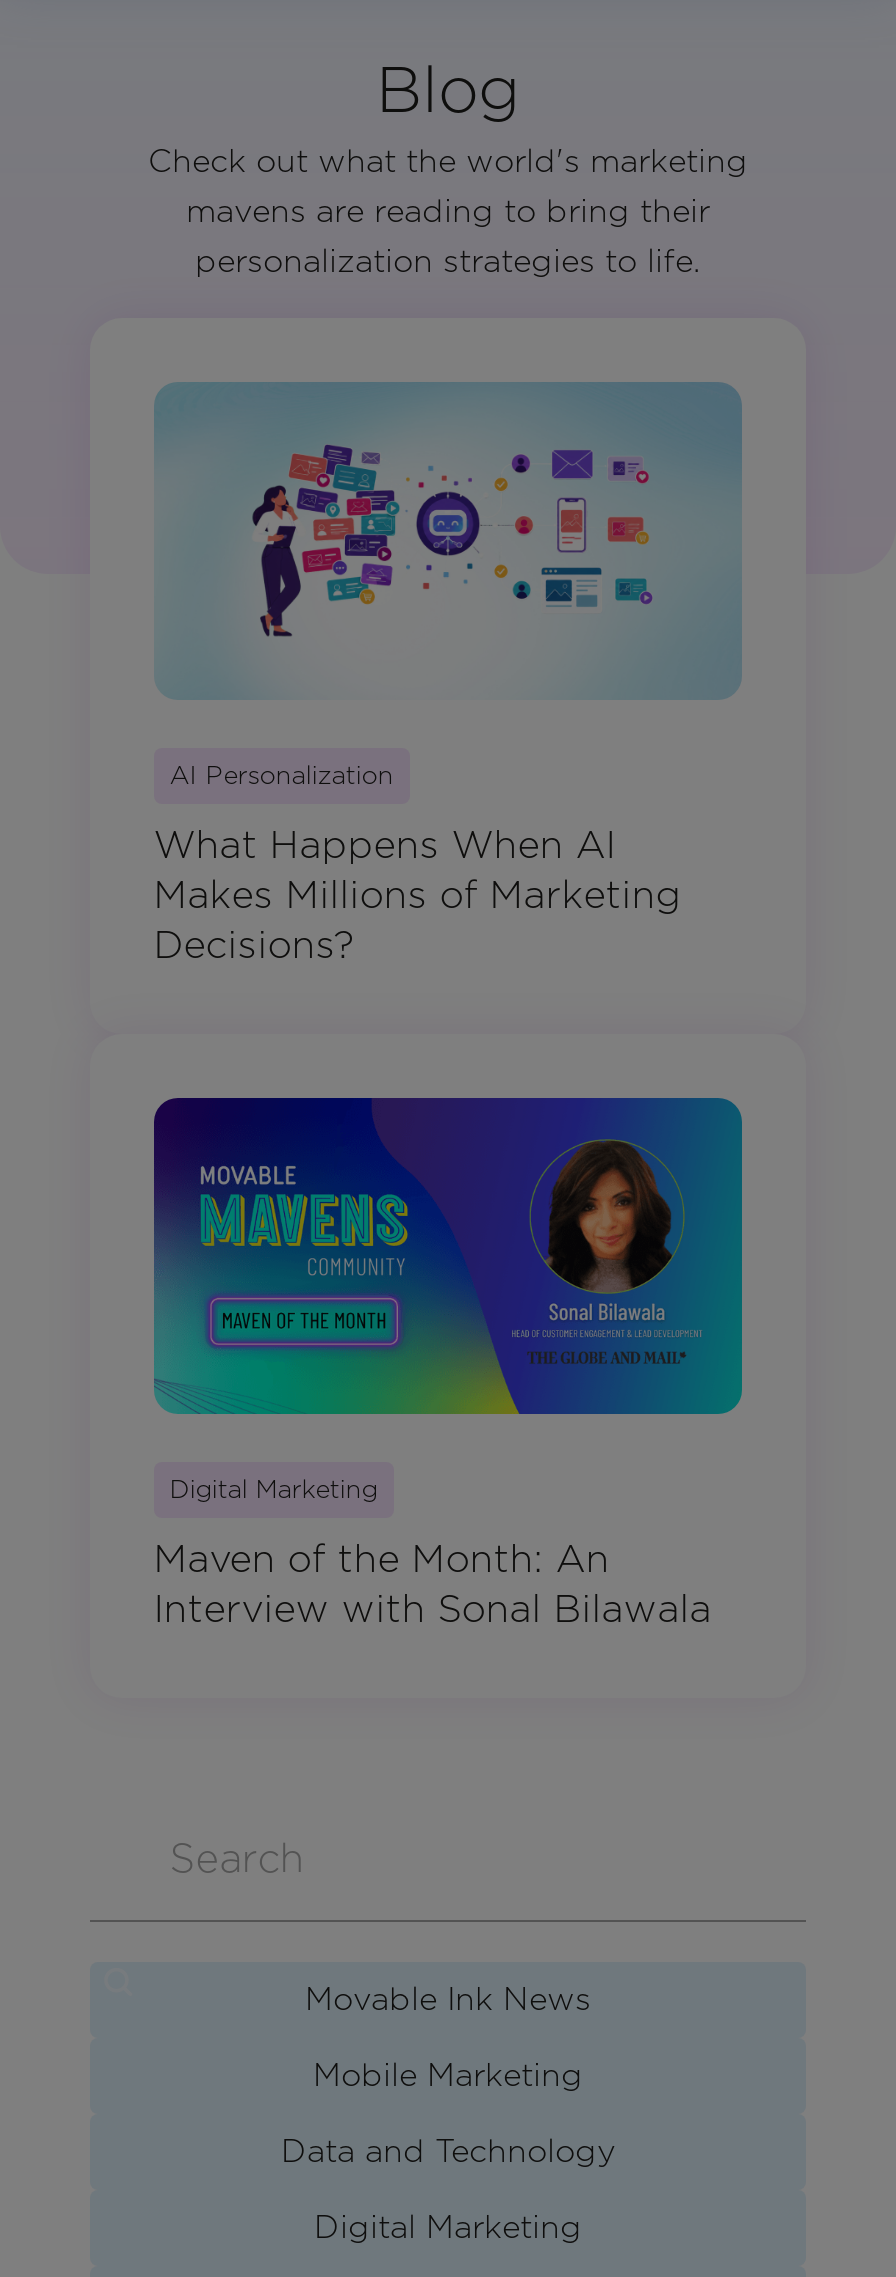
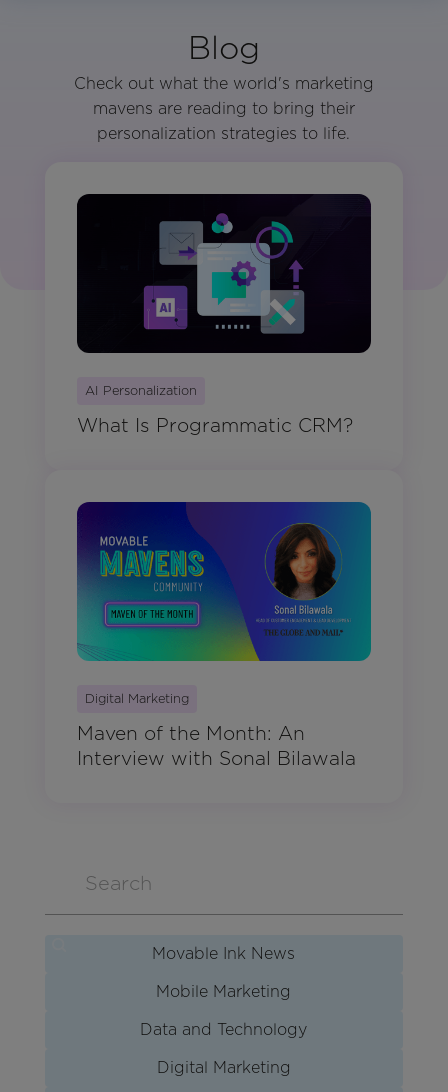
[154,382,742,700] [image] -> [76,193,372,354] [image]
[154,822,682,968] What Happens When AI | Makes Millions of Marketing | Decisions? -> [77,414,353,437] What Is Programmatic CRM?

